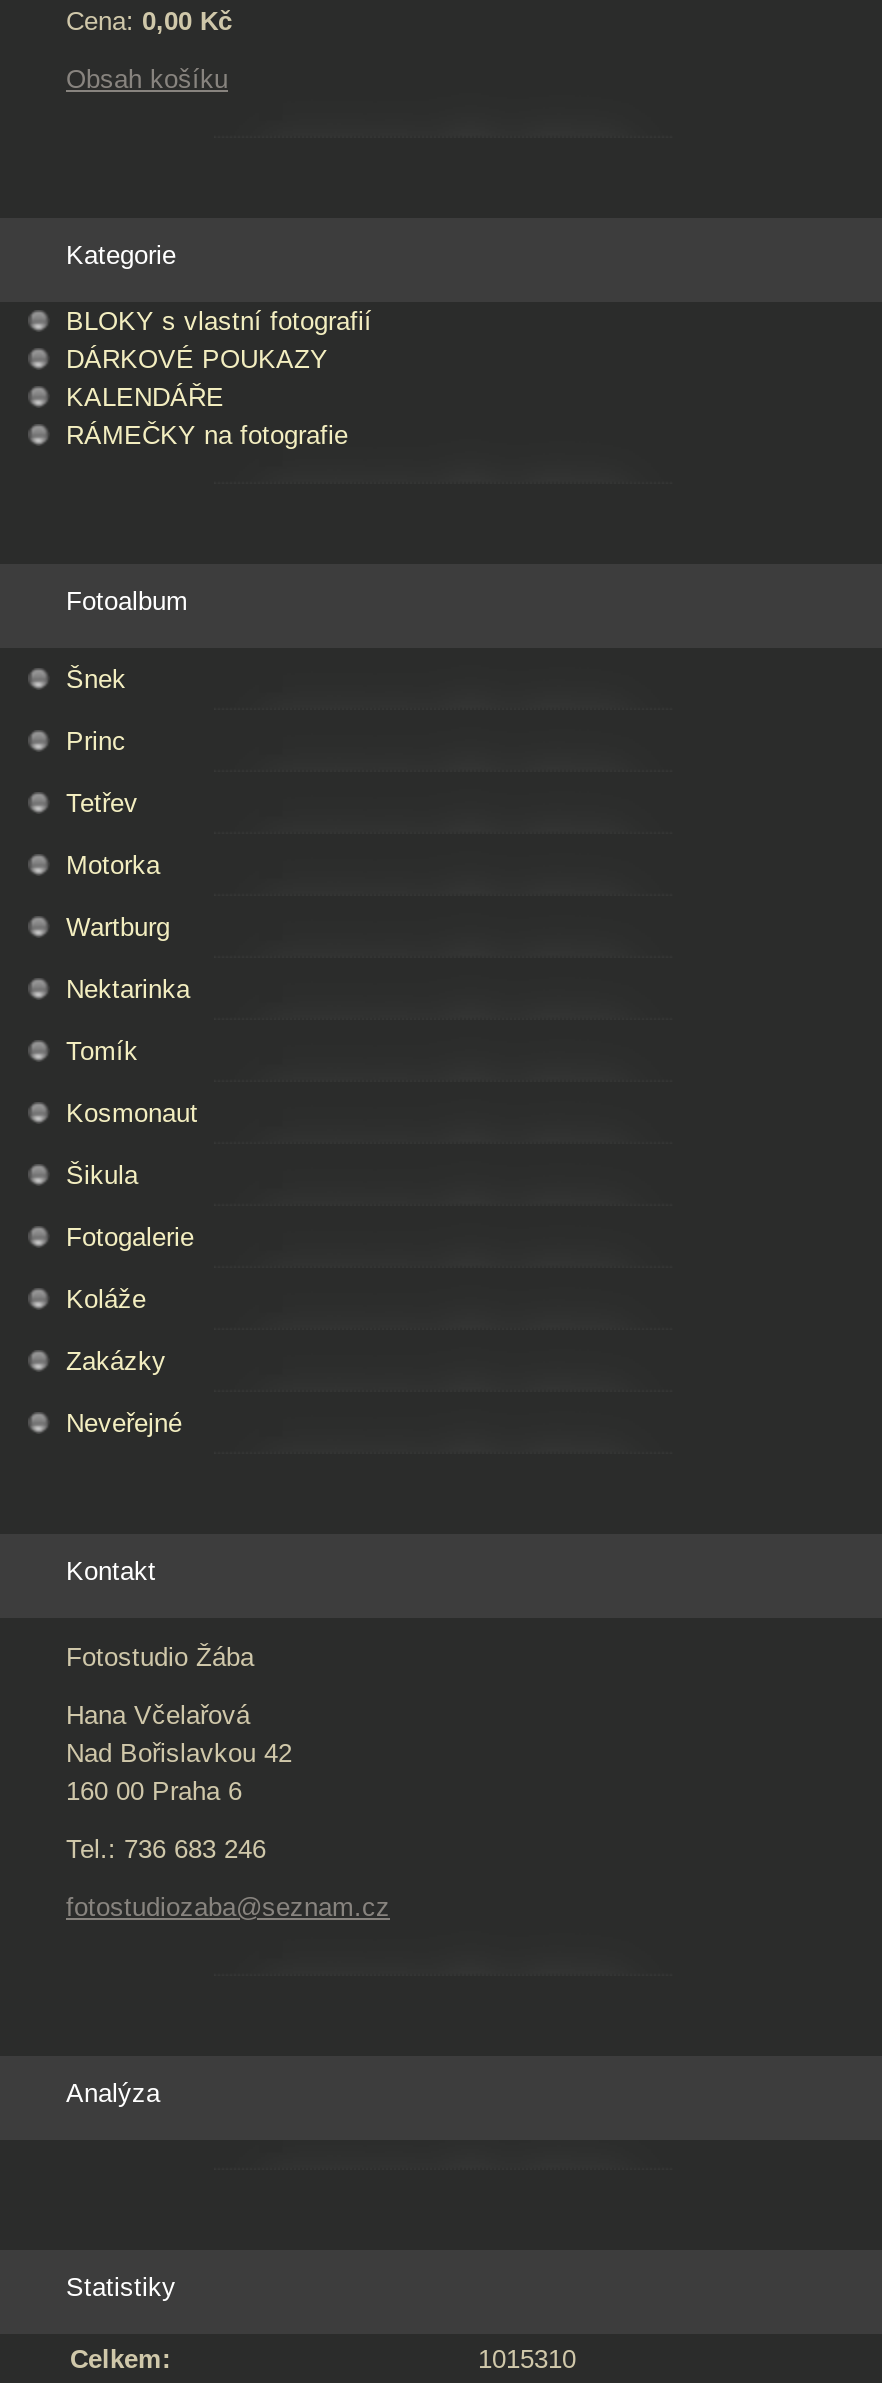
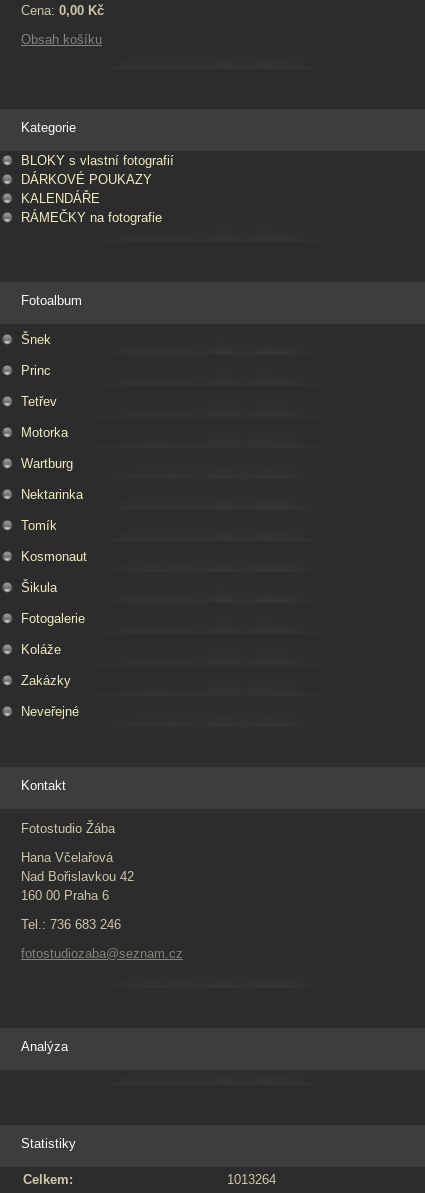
[478,2344,576,2374] 1015310 -> [227,1172,276,1187] 1013264

